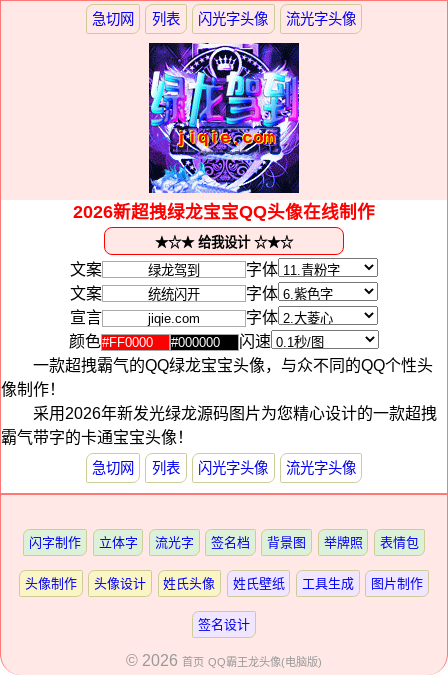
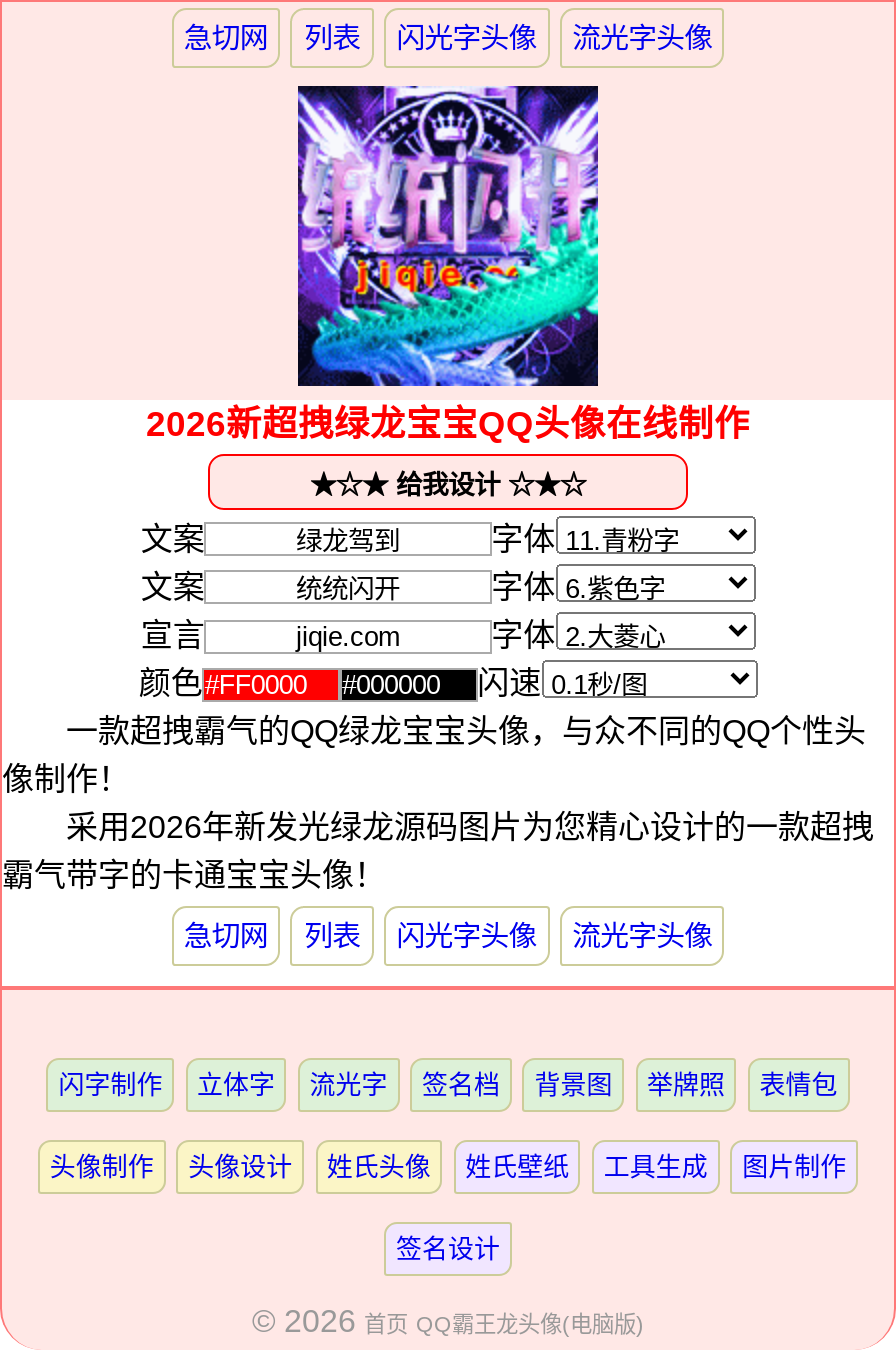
[148,46,300,194] [image] -> [296,90,600,388] [image]

